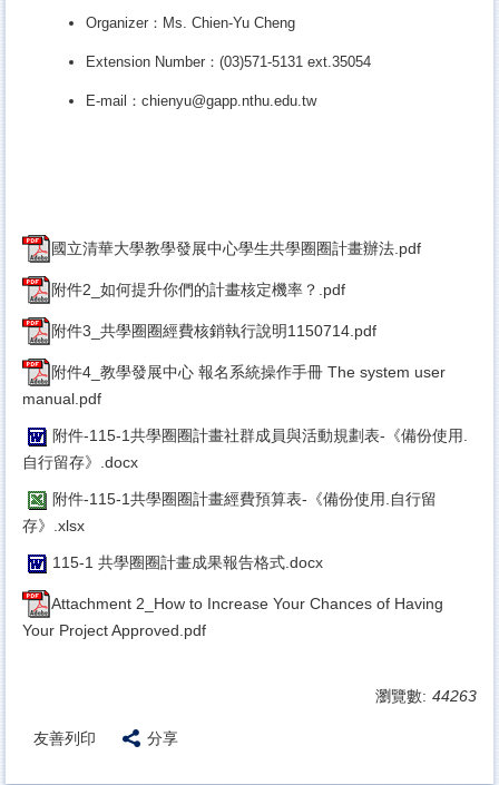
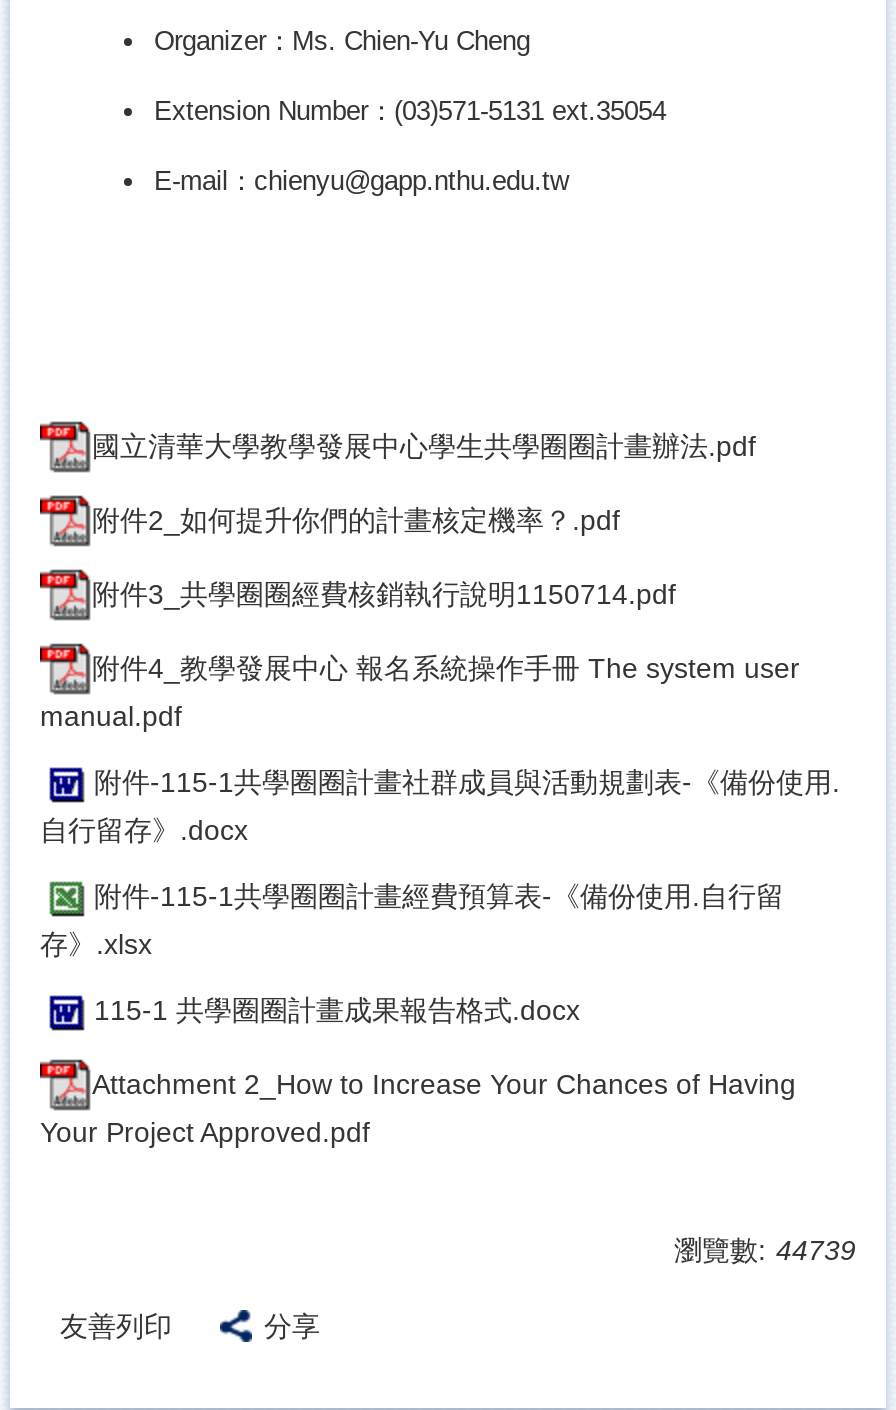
[375,687,477,705] 瀏覽數: 44263 -> [674,1235,856,1267] 瀏覽數: 44739

